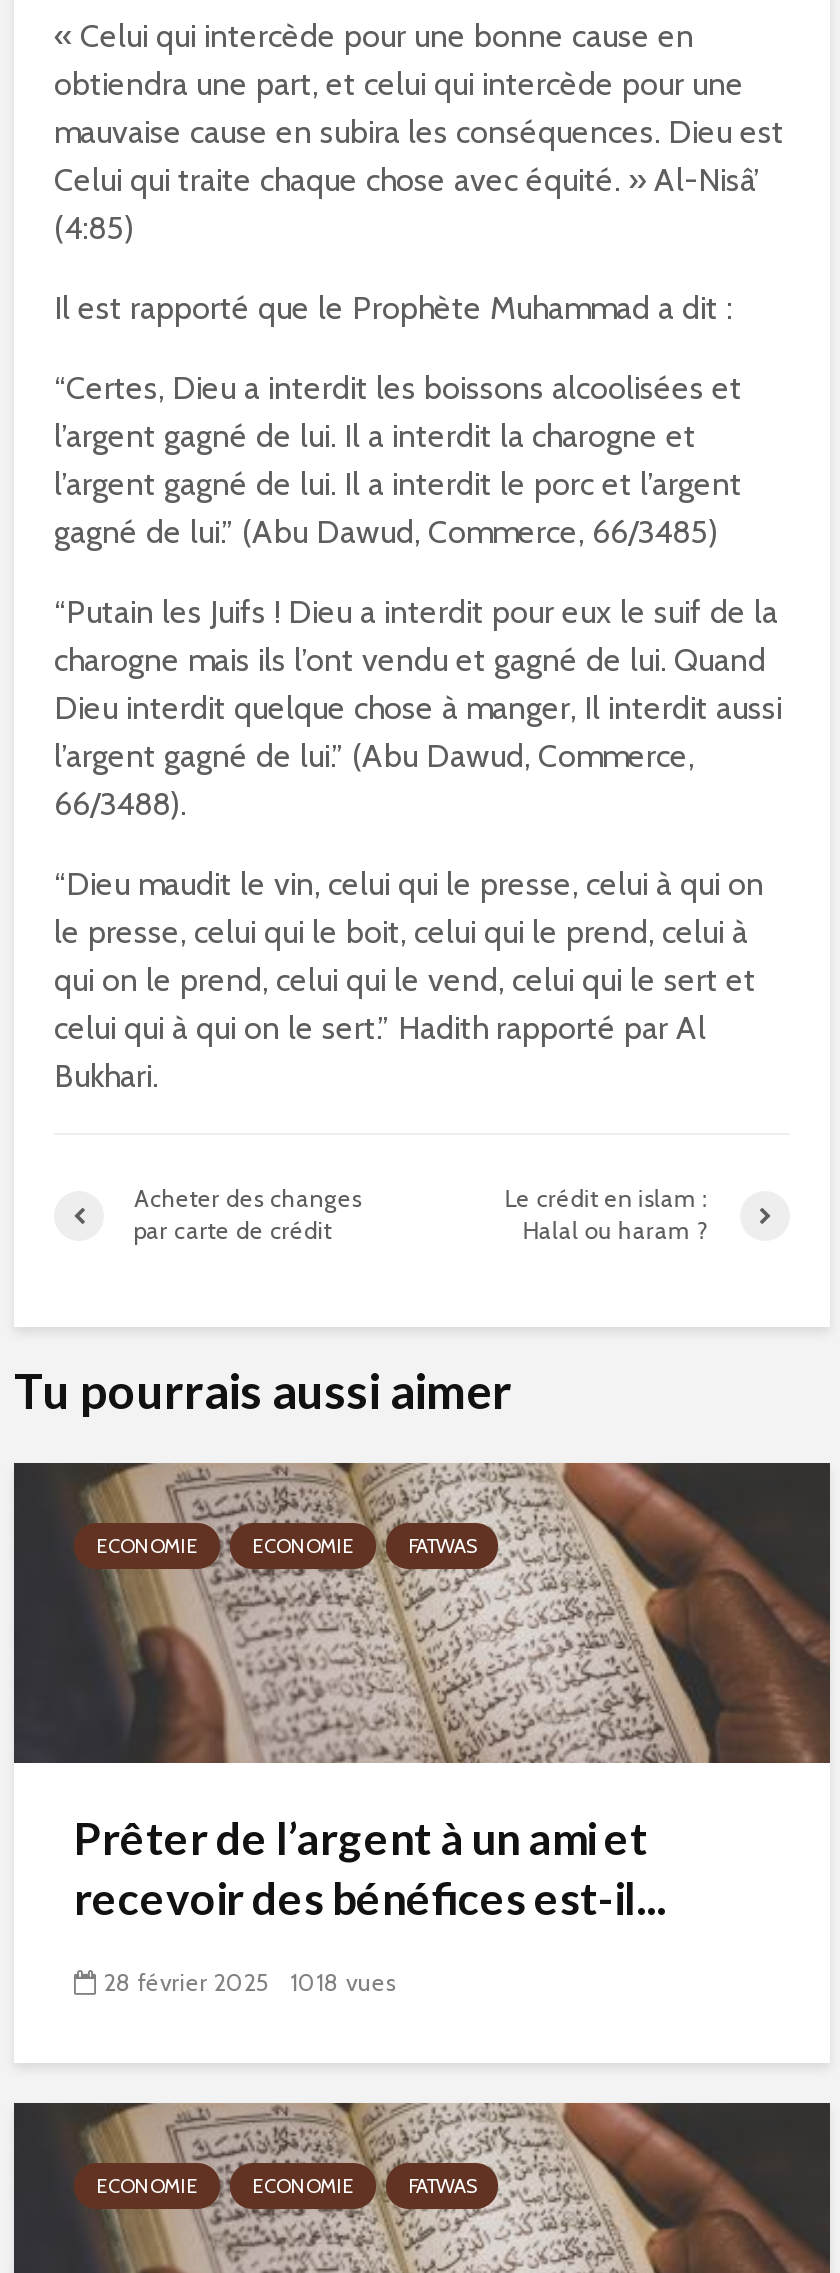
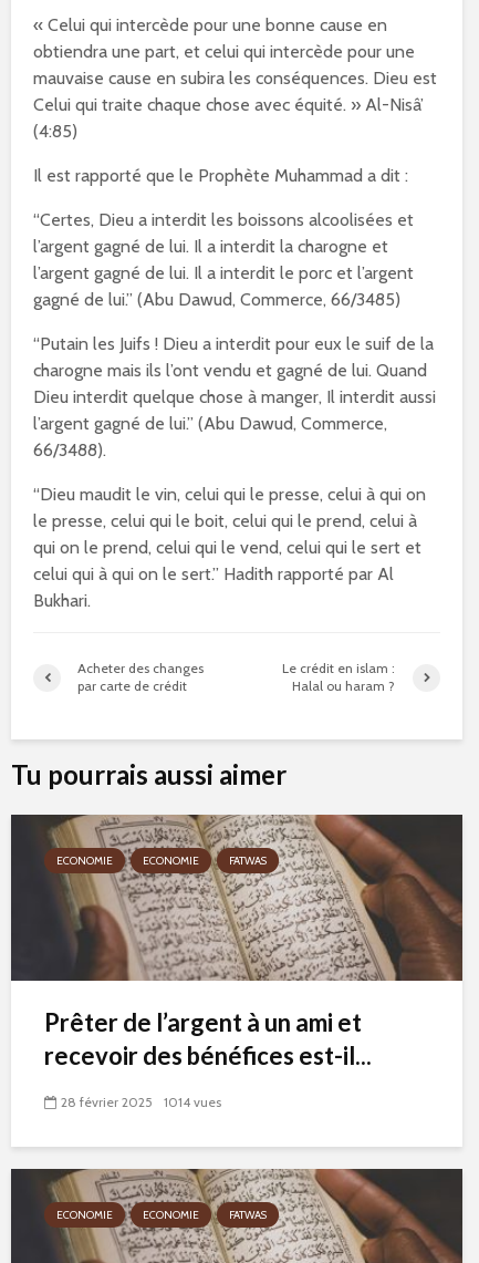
[104,1967,396,1997] 28 février 2025 1018 vues -> [61,1094,221,1110] 28 février 2025 1014 vues

